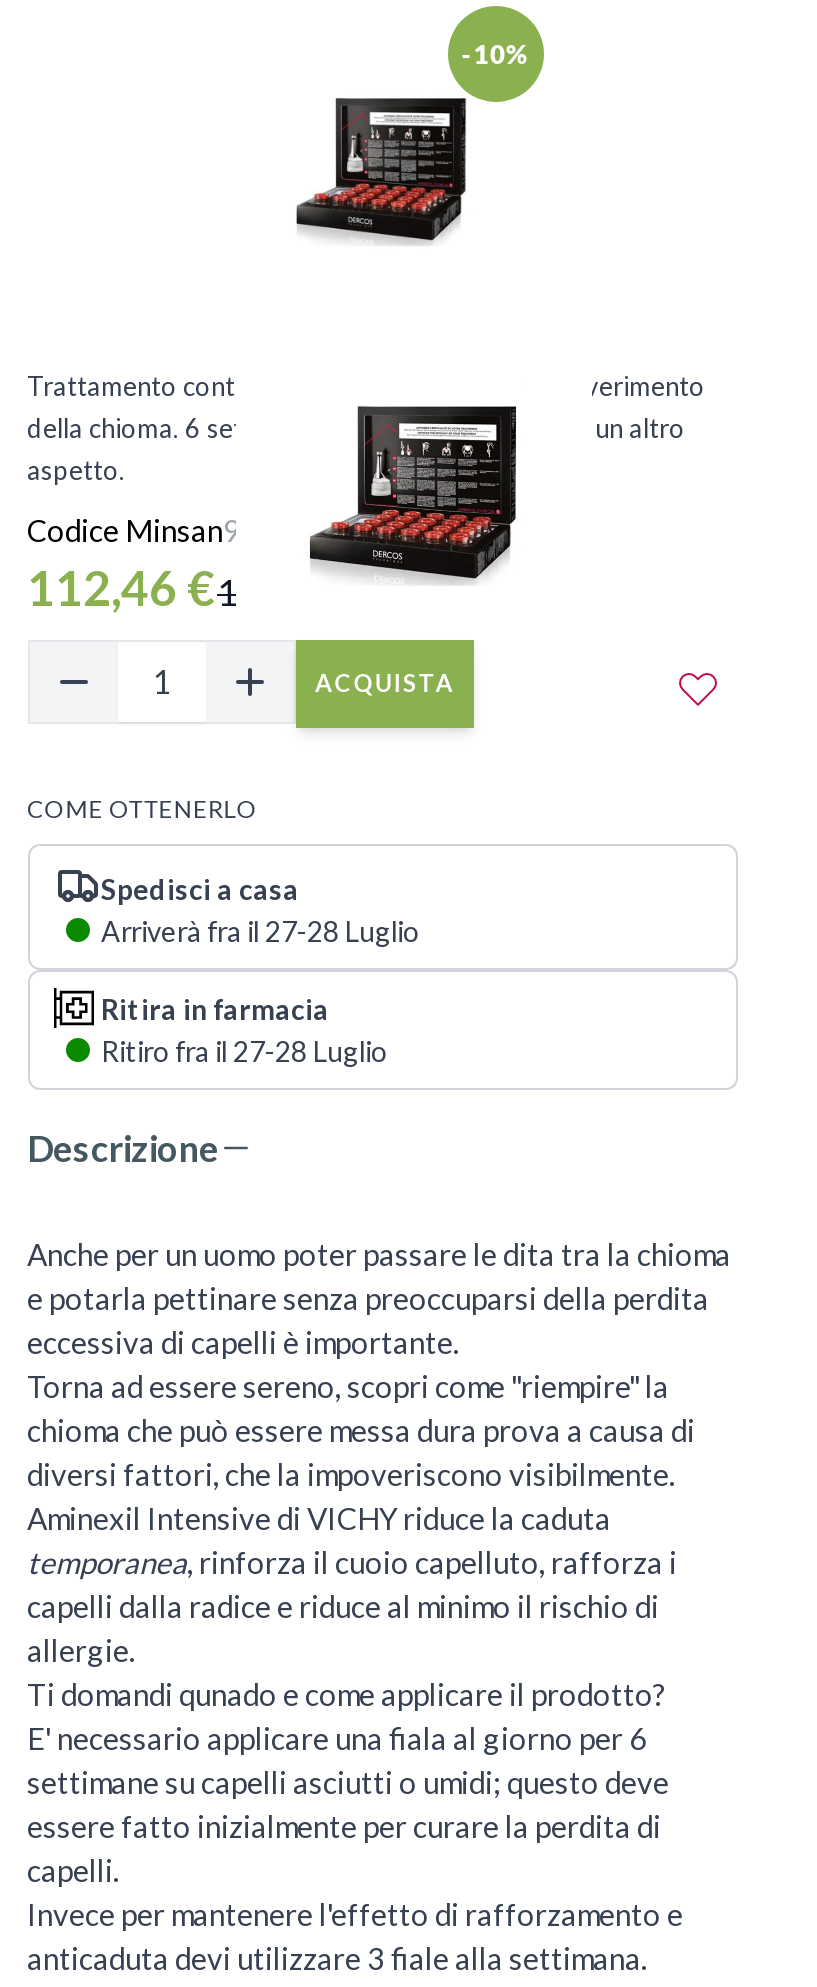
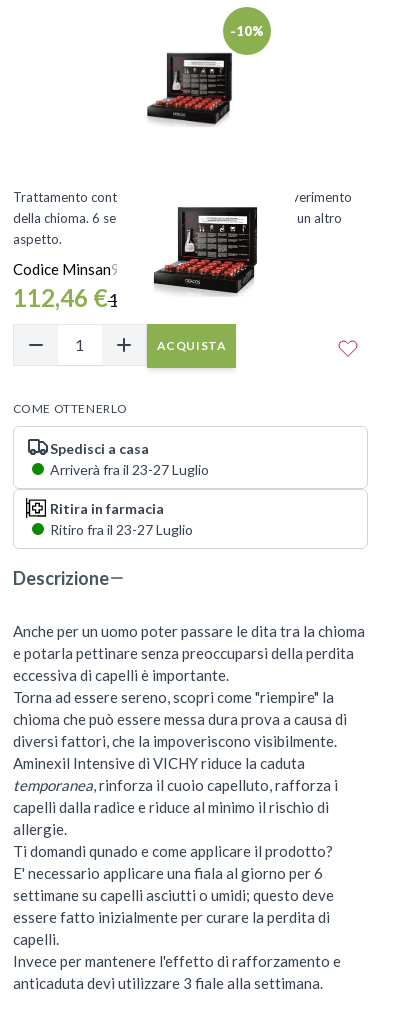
[101,913,419,947] Arriverà fra il 27-28 Luglio -> [49,460,208,477] Arriverà fra il 23-27 Luglio
[101,1033,387,1067] Ritiro fra il 27-28 Luglio -> [49,520,192,537] Ritiro fra il 23-27 Luglio

